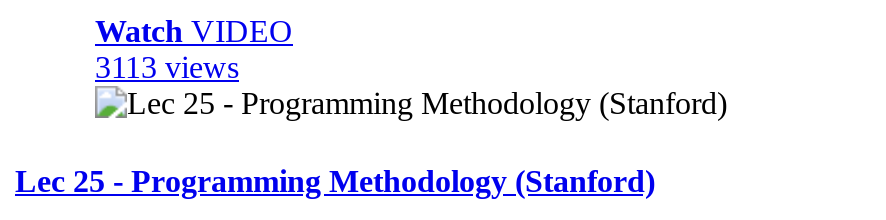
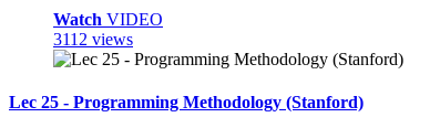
[95,50,239,84] 3113 views -> [53,30,133,48] 3112 views

